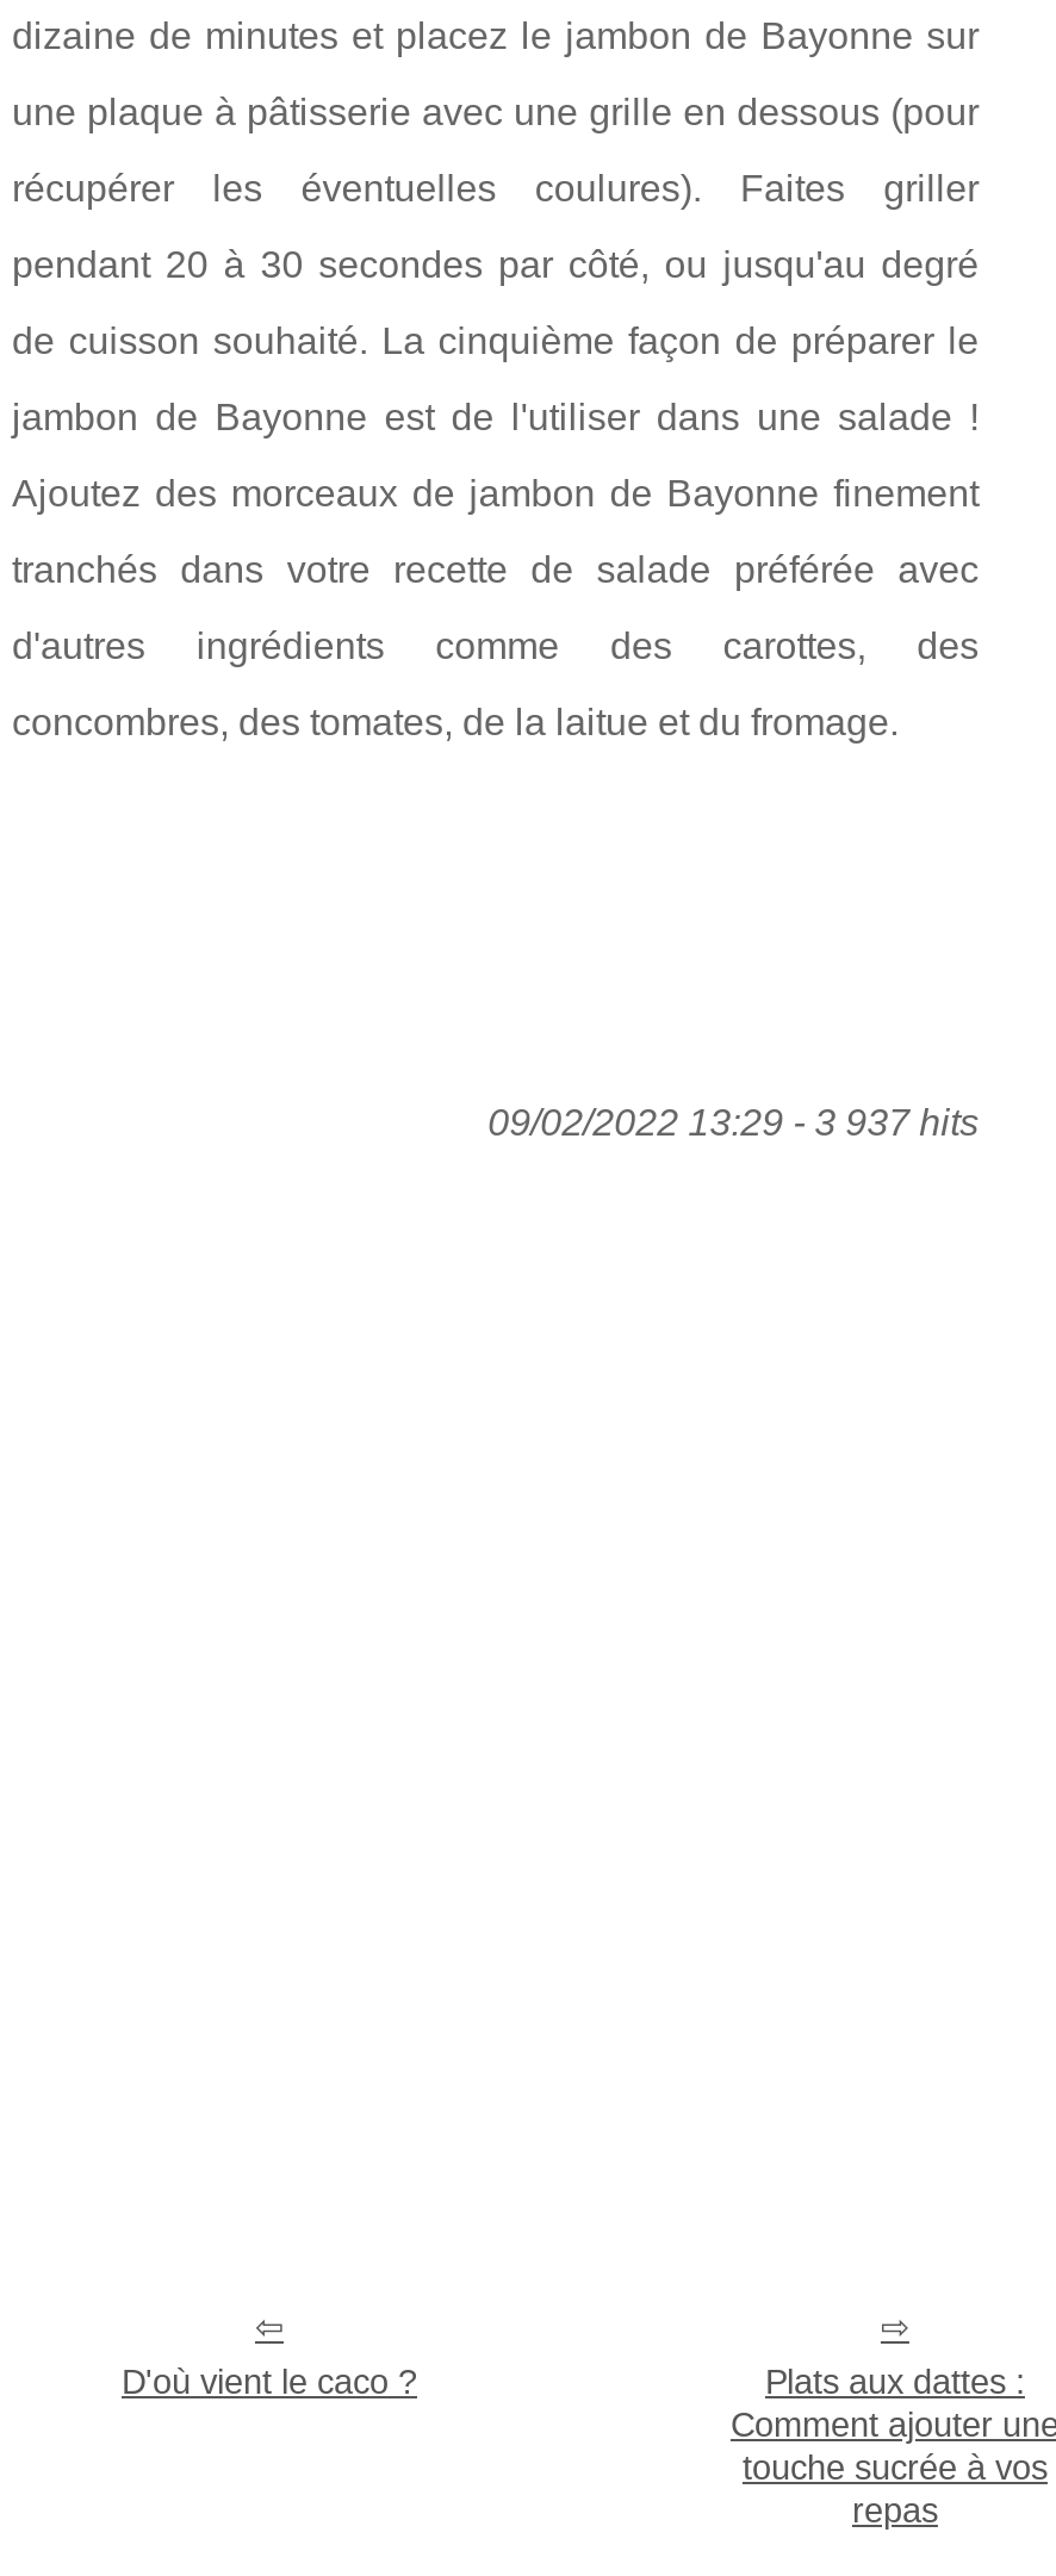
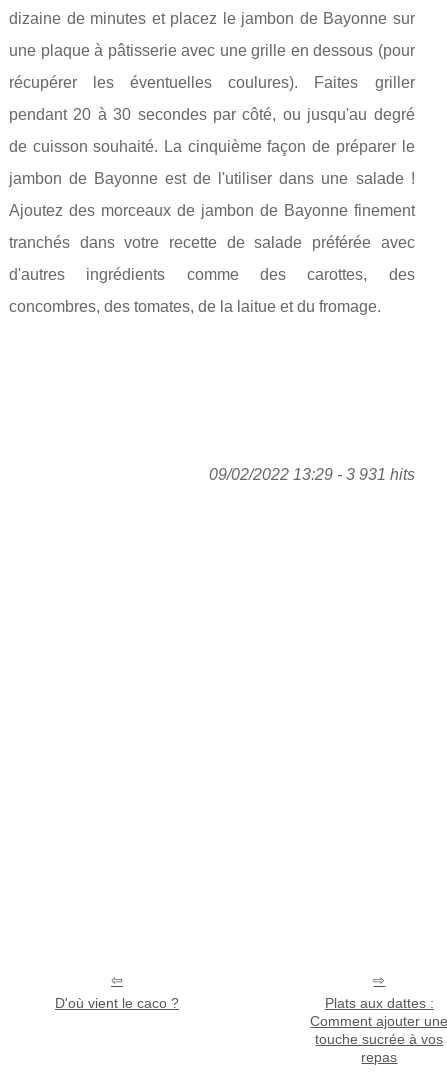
[488,1101,979,1142] 09/02/2022 13:29 - 3 937 hits -> [209,466,415,483] 09/02/2022 13:29 - 3 931 hits

